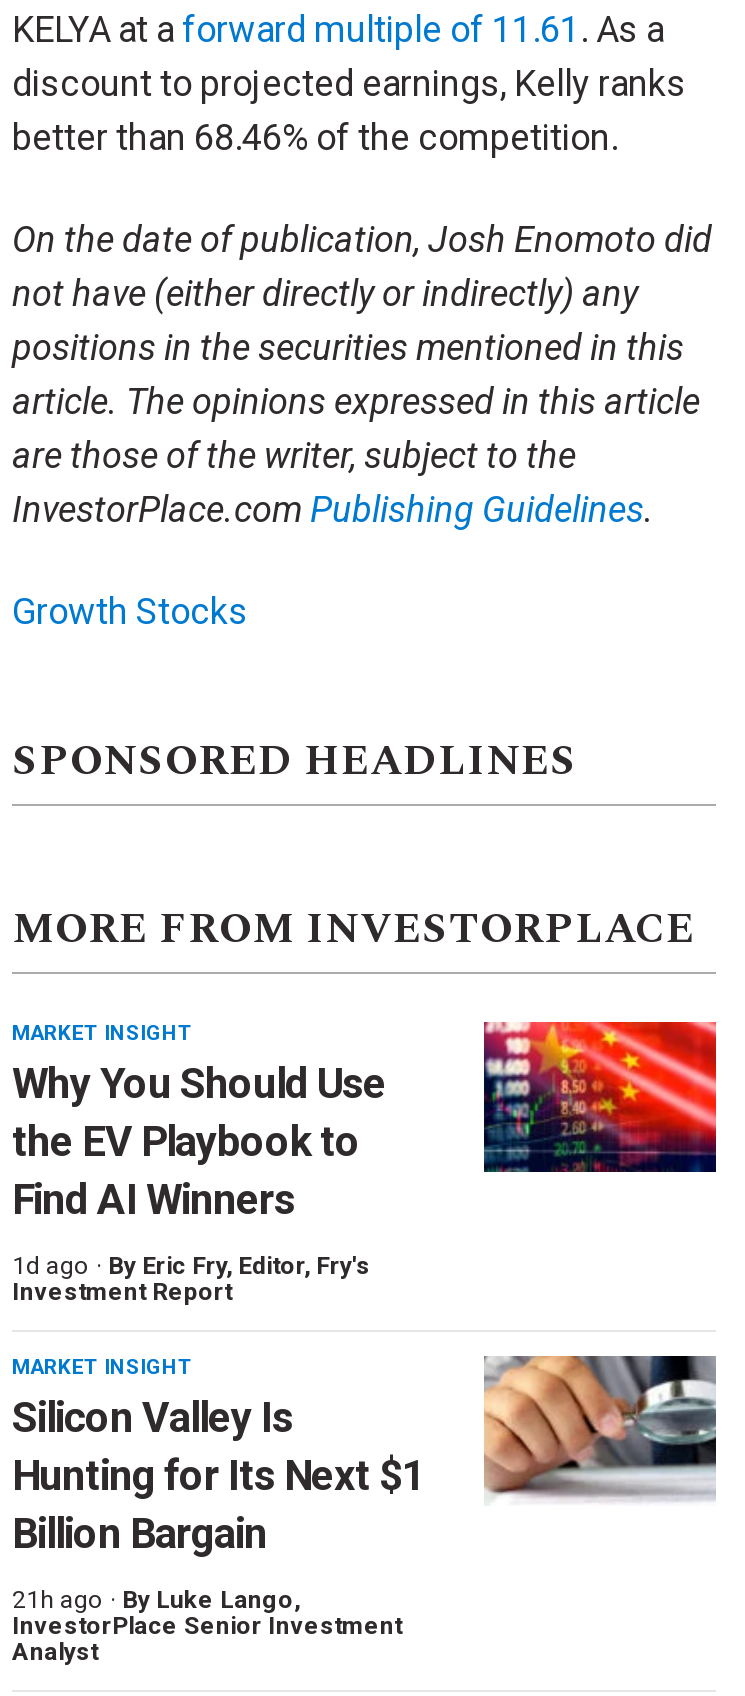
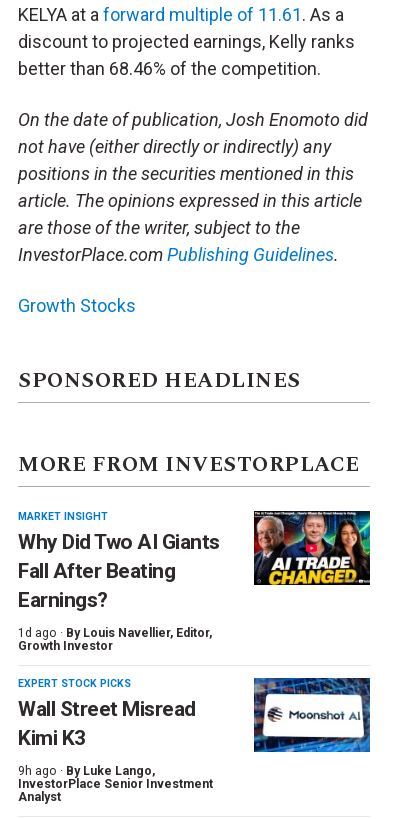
[482,1020,718,1174] [image] -> [253,510,371,586] [image]
[12,1060,386,1224] Why You Should Use | the EV Playbook to | Find AI Winners -> [18,530,219,612] Why Did Two AI Giants | Fall After Beating | Earnings?
[12,1252,370,1306] 1d ago · By Eric Fry, Editor, Fry's | Investment Report -> [18,626,212,653] 1d ago · By Louis Navellier, Editor, | Growth Investor
[12,1354,425,1558] MARKET INSIGHT | Silicon Valley Is | Hunting for Its Next $1 | Billion Bargain -> [18,677,195,750] EXPERT STOCK PICKS | Wall Street Misread | Kimi K3
[484,1354,718,1504] [image] -> [253,677,371,753] [image]
[12,1586,300,1614] 21h ago · By Luke Lango, -> [18,764,155,778] 9h ago · By Luke Lango,

